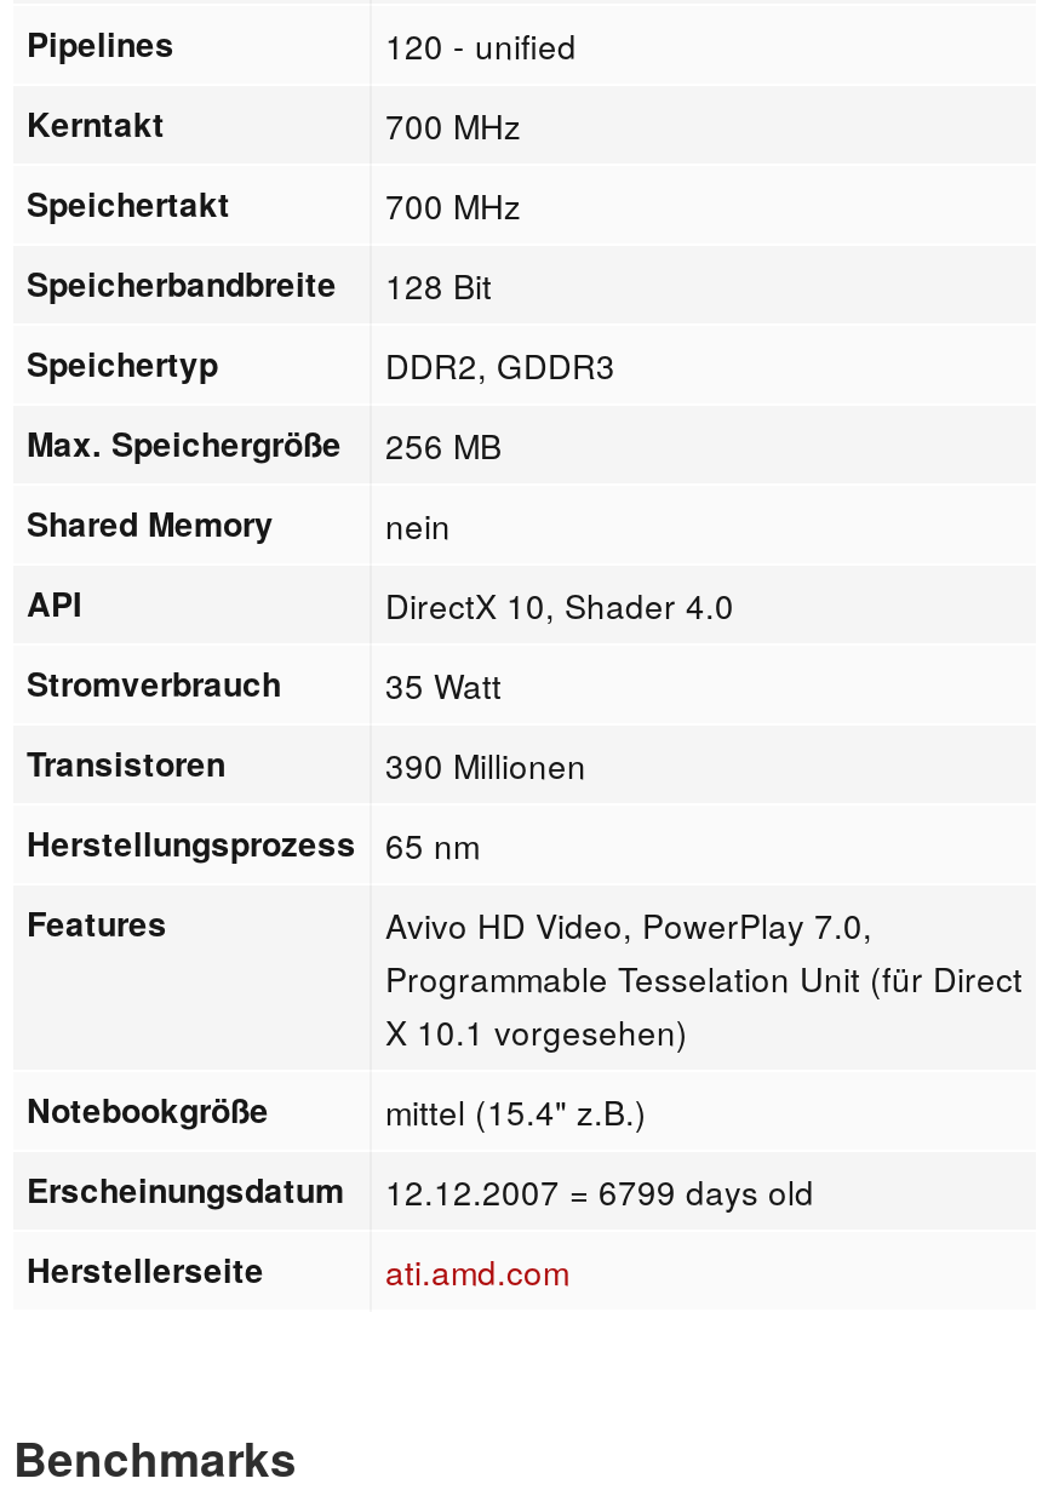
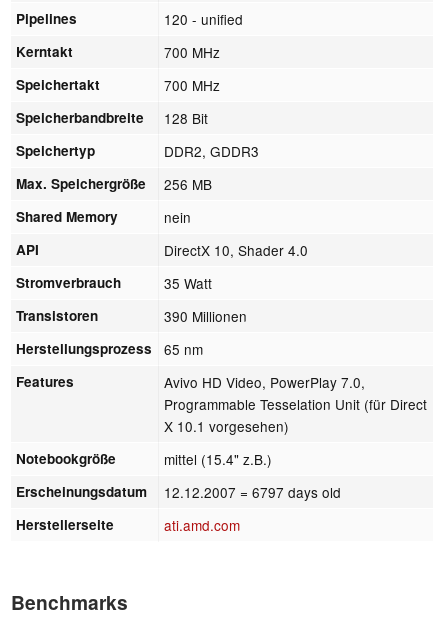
[26,1166,814,1214] Erscheinungsdatum 12.12.2007 = 6799 days old -> [16,482,341,502] Erscheinungsdatum 12.12.2007 = 6797 days old

